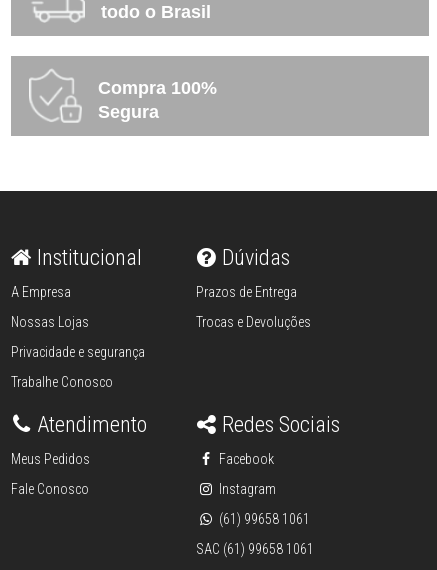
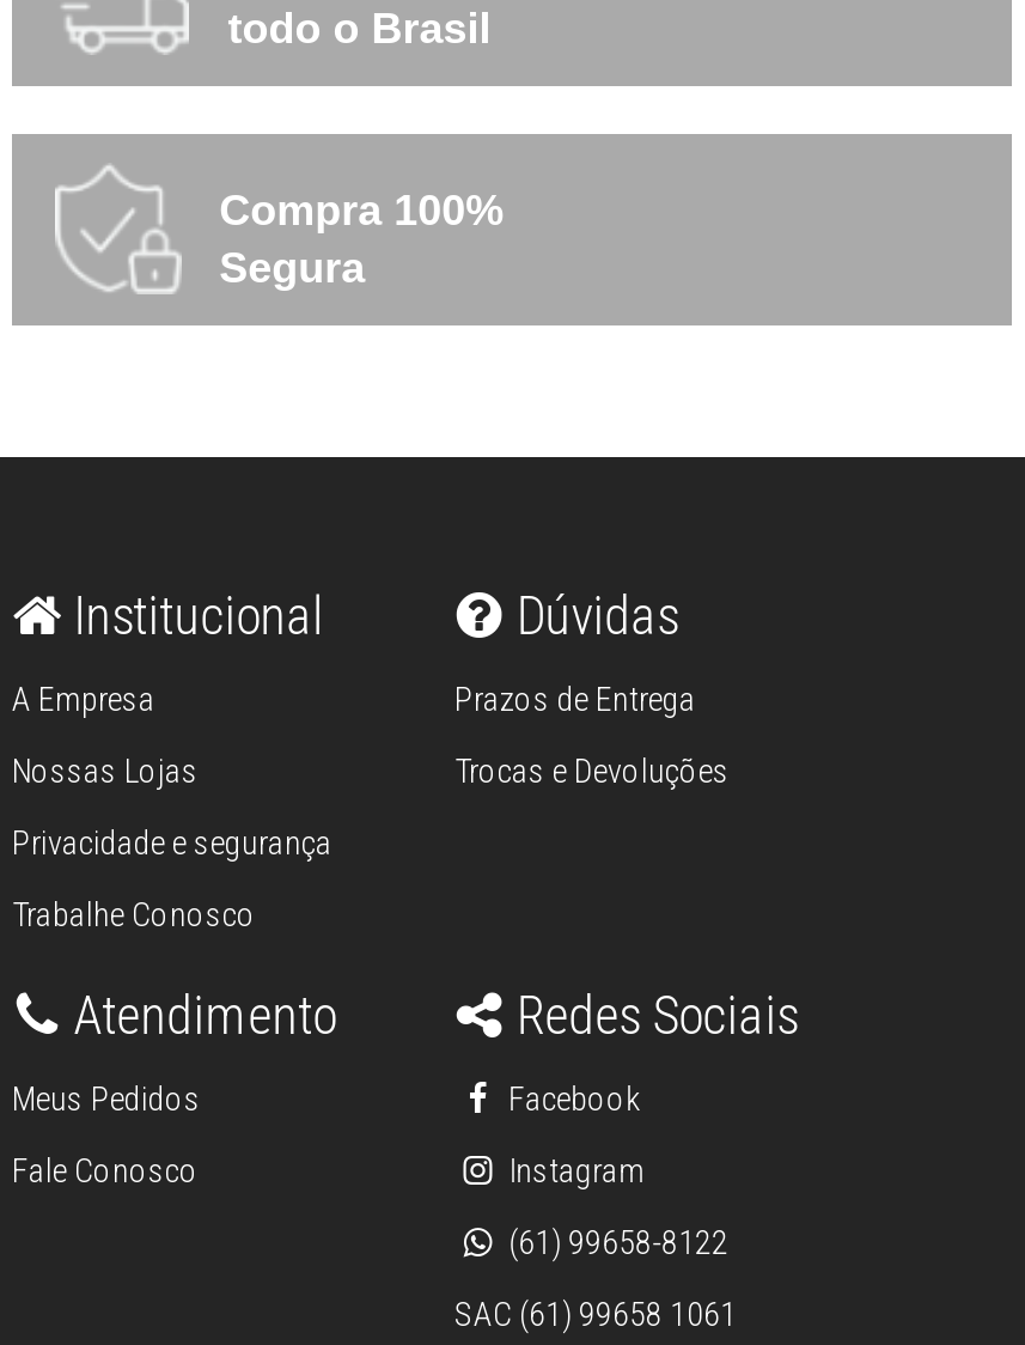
[216,511,310,527] (61) 99658 1061 -> [501,1224,729,1262] (61) 99658-8122

